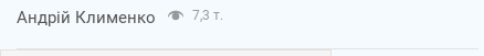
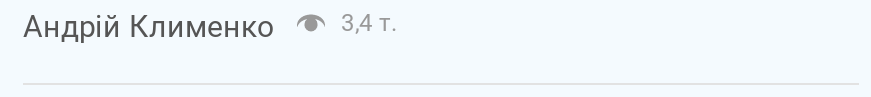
[192,8,223,23] 7,3 т. -> [341,10,397,38] 3,4 т.

